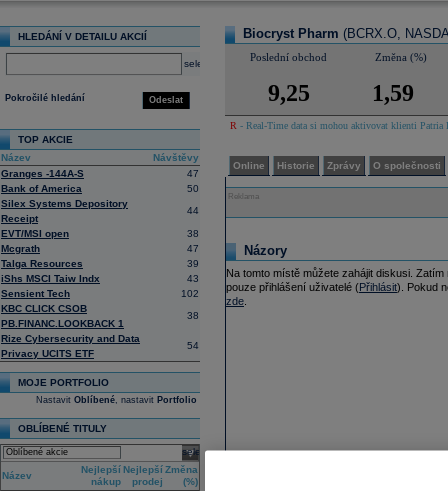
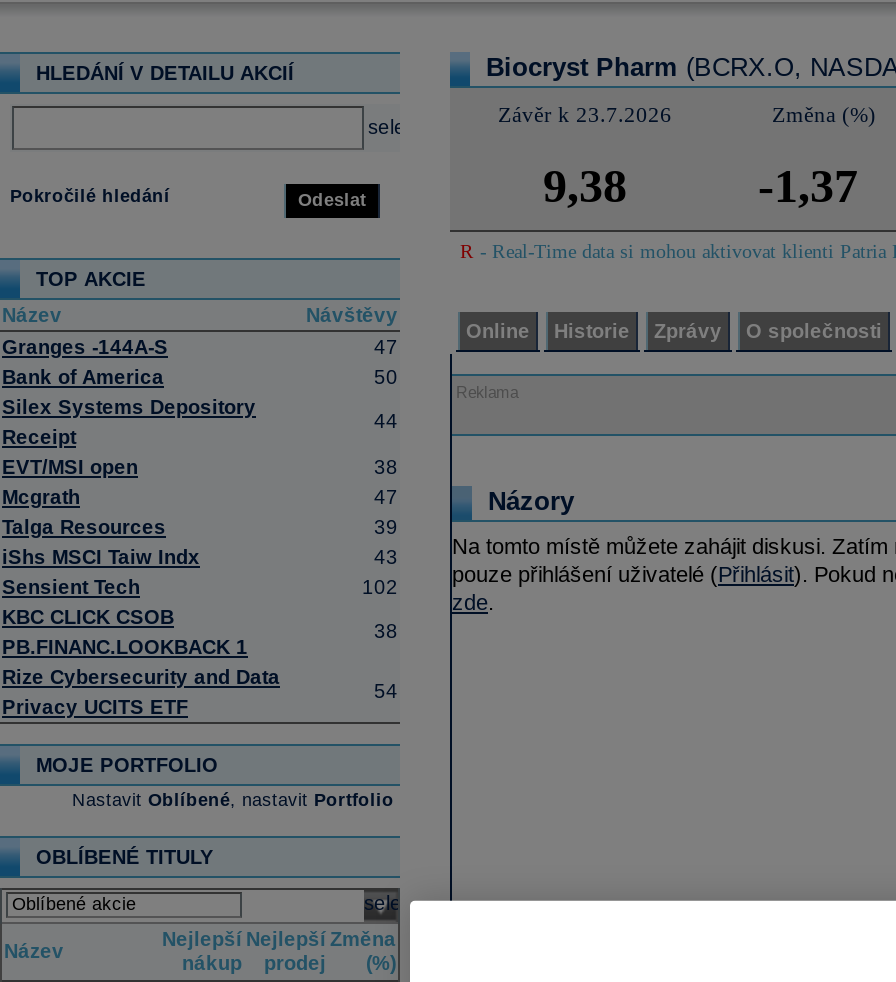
[250,51,327,63] Poslední obchod -> [498,102,672,126] Závěr k 23.7.2026
[267,80,309,106] 9,25 -> [543,160,627,212] 9,38
[371,80,413,106] 1,59 -> [758,160,858,212] -1,37

